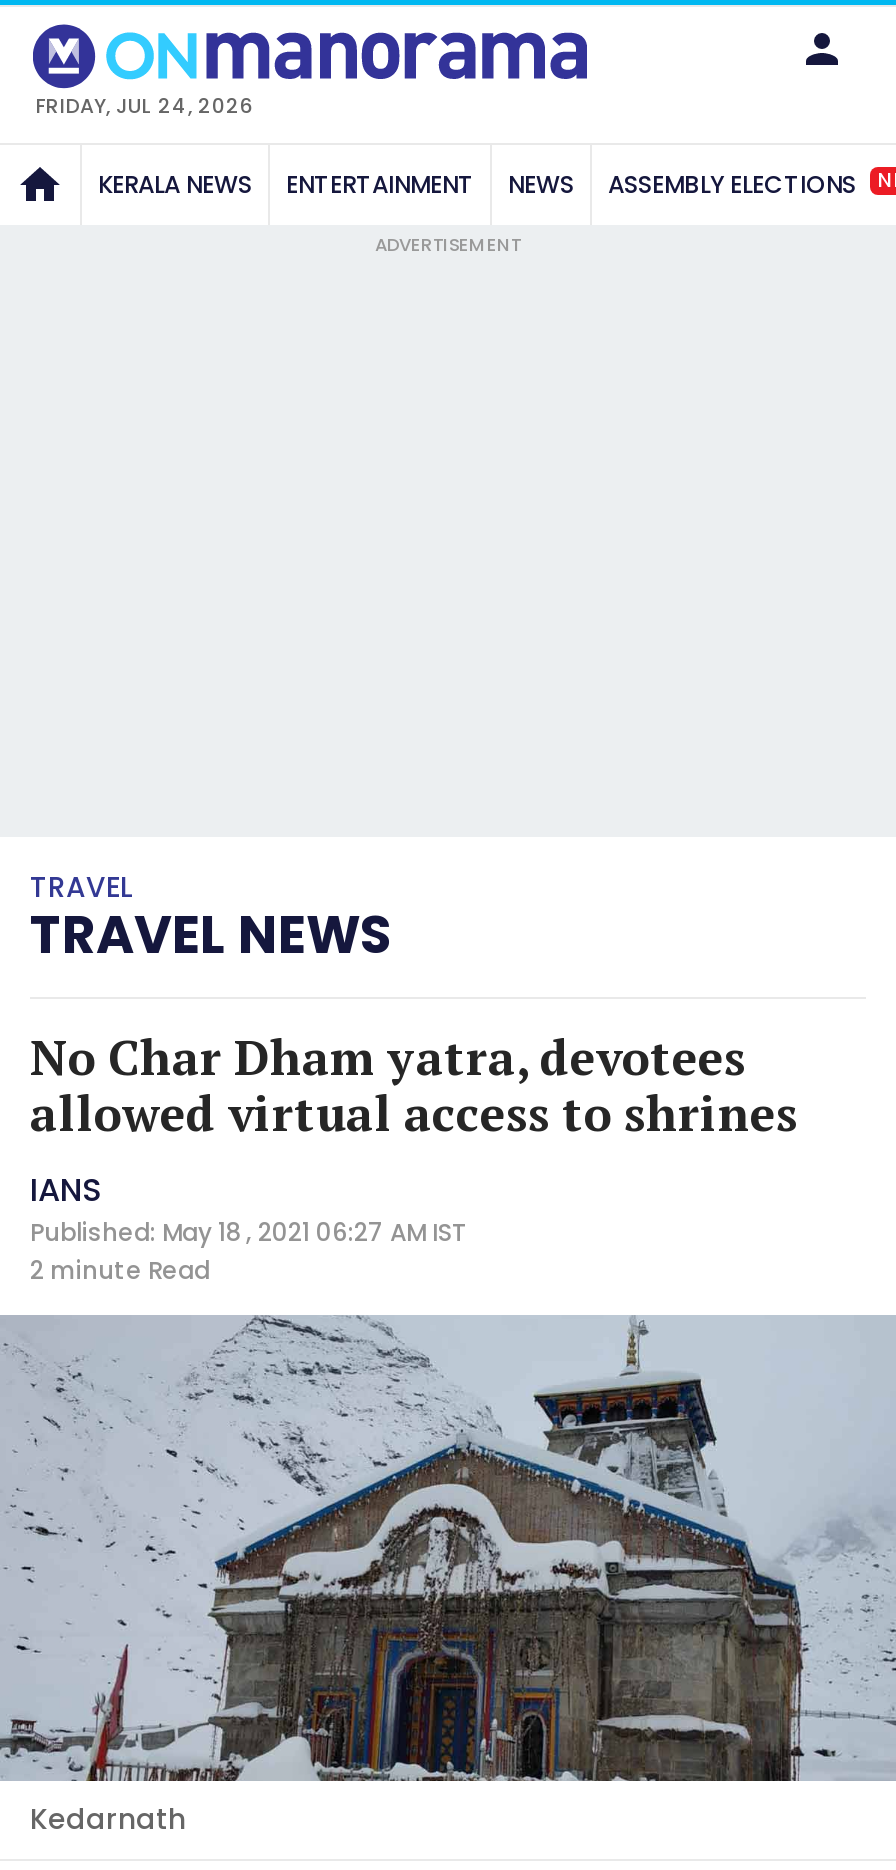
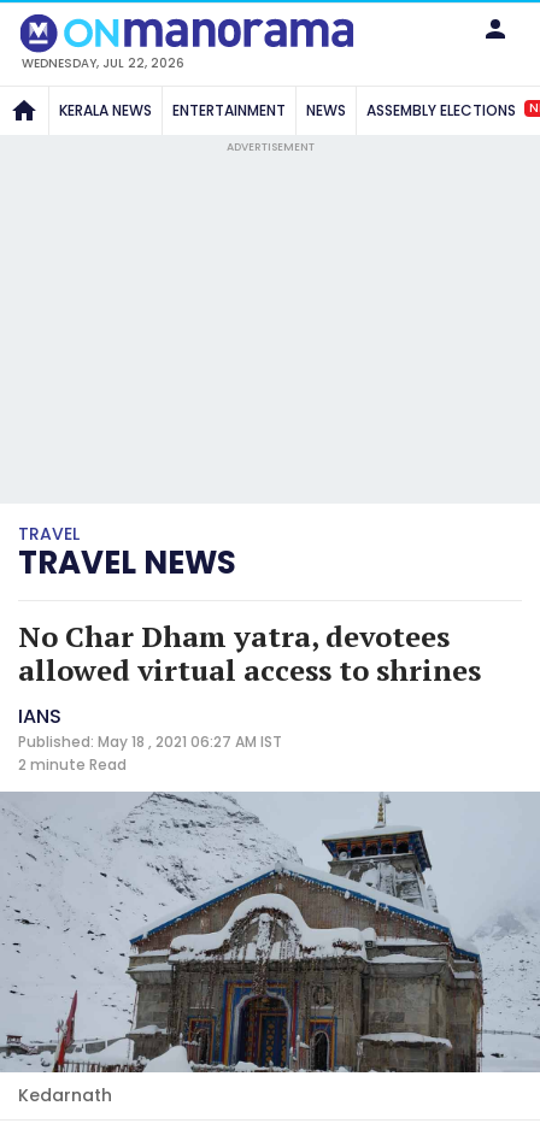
[36,90,254,120] FRIDAY, JUL 24, 2026 -> [22,54,184,72] WEDNESDAY, JUL 22, 2026

